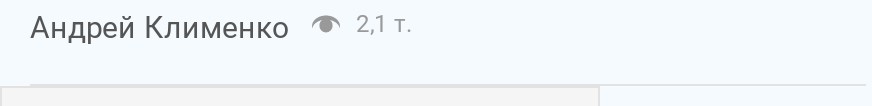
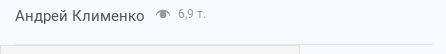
[356,9,412,37] 2,1 т. -> [178,7,206,21] 6,9 т.

